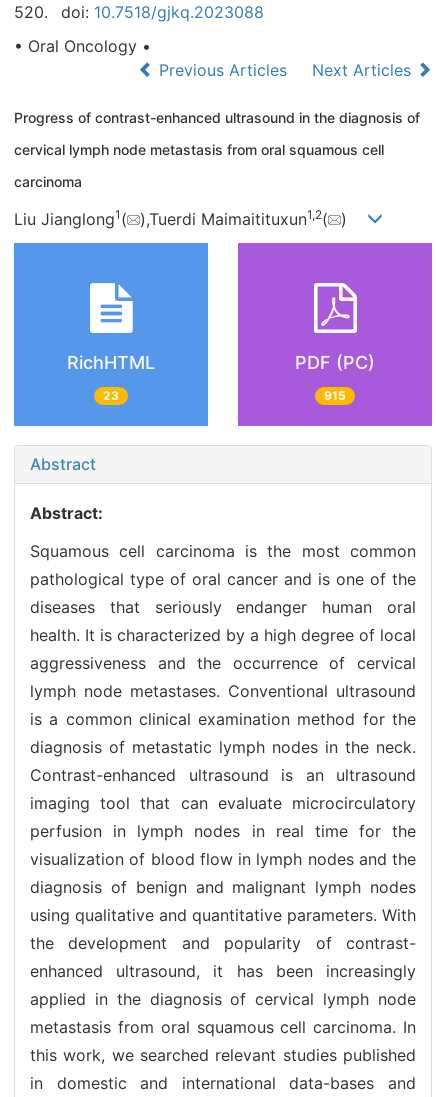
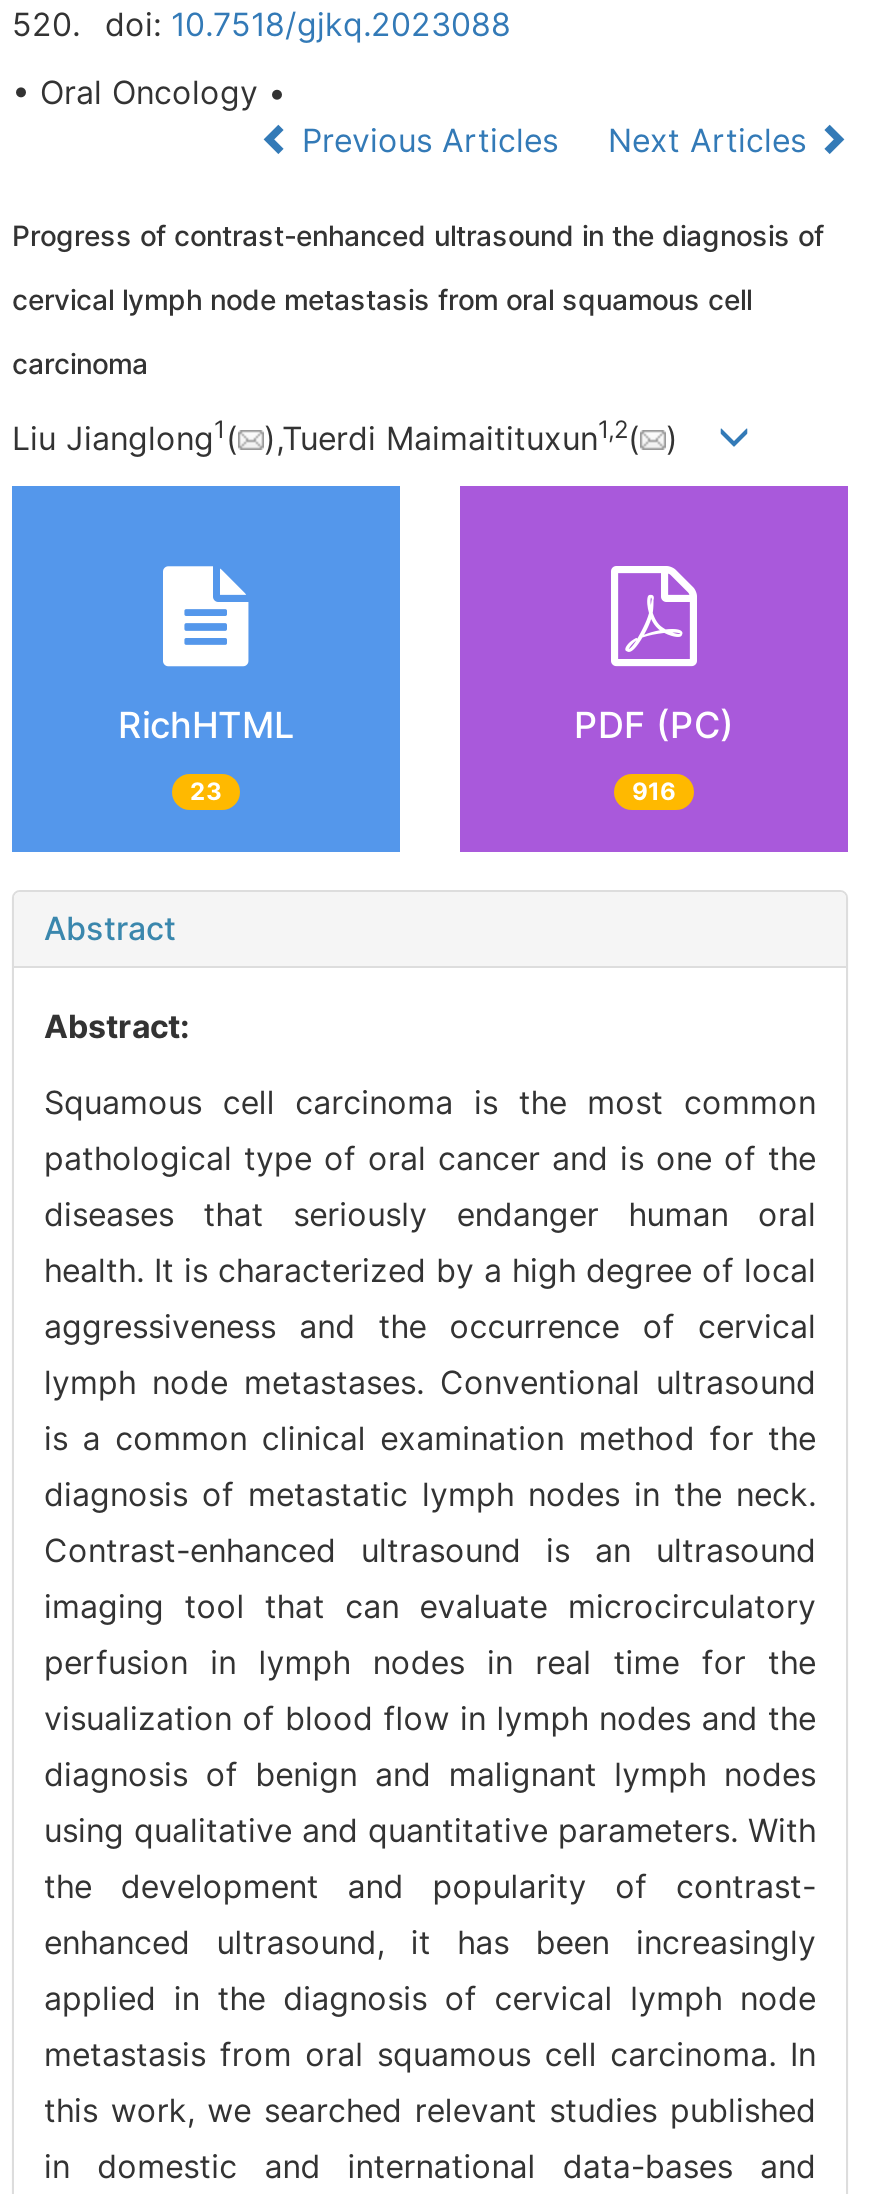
[324,388,346,403] 915 -> [632,776,676,806] 916

